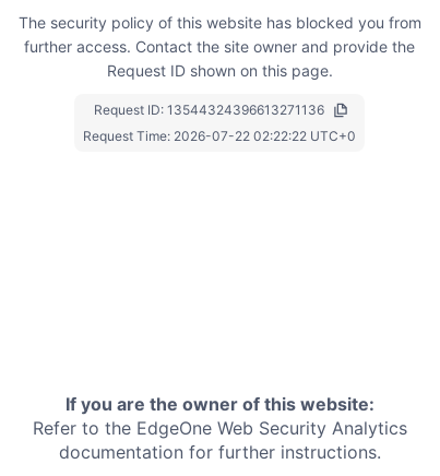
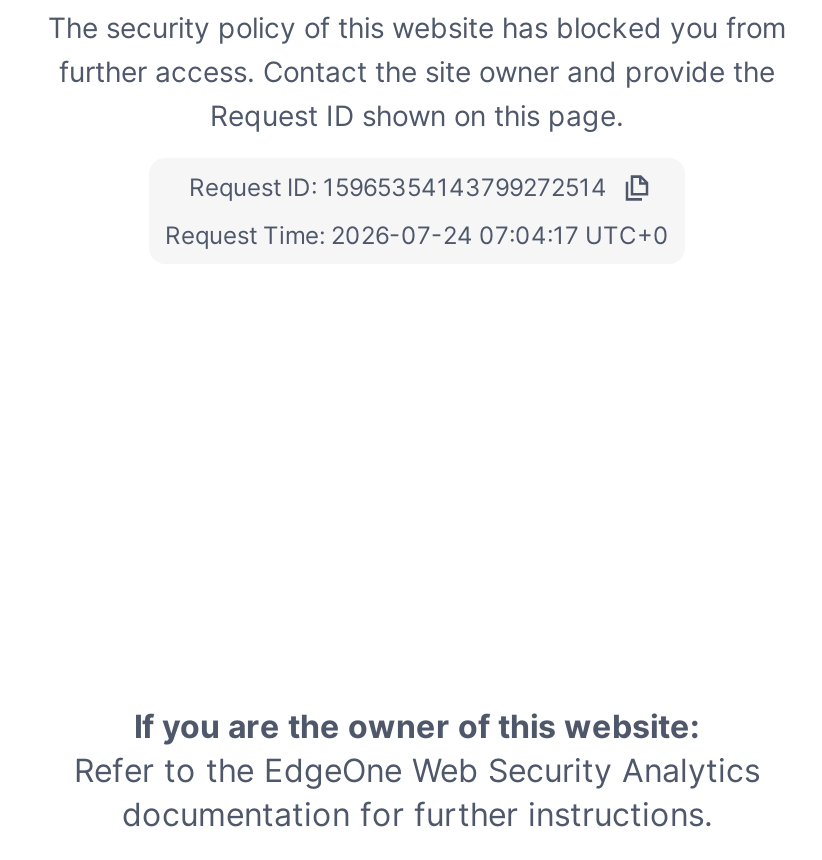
[94,101,324,117] Request ID: 13544324396613271136 -> [189,171,607,201] Request ID: 15965354143799272514
[83,127,356,144] Request Time: 2026-07-22 02:22:22 UTC+0 -> [165,219,669,249] Request Time: 2026-07-24 07:04:17 UTC+0

